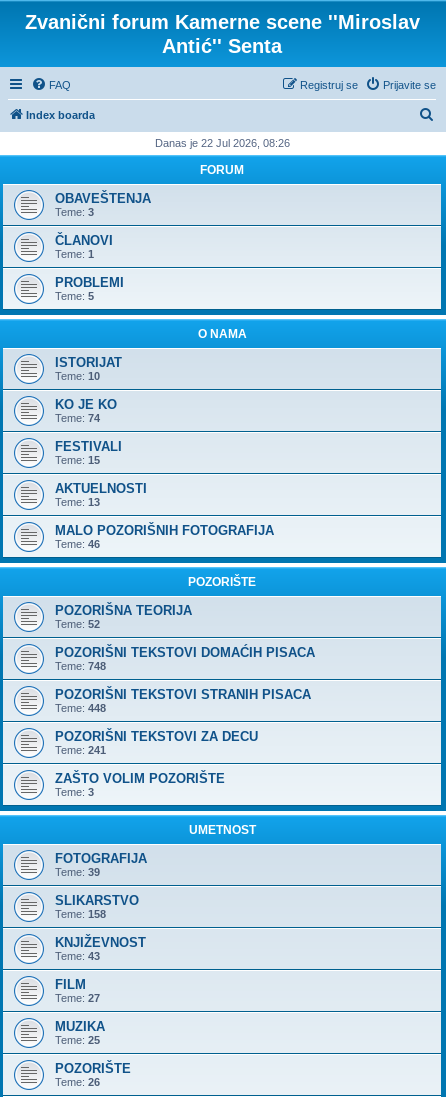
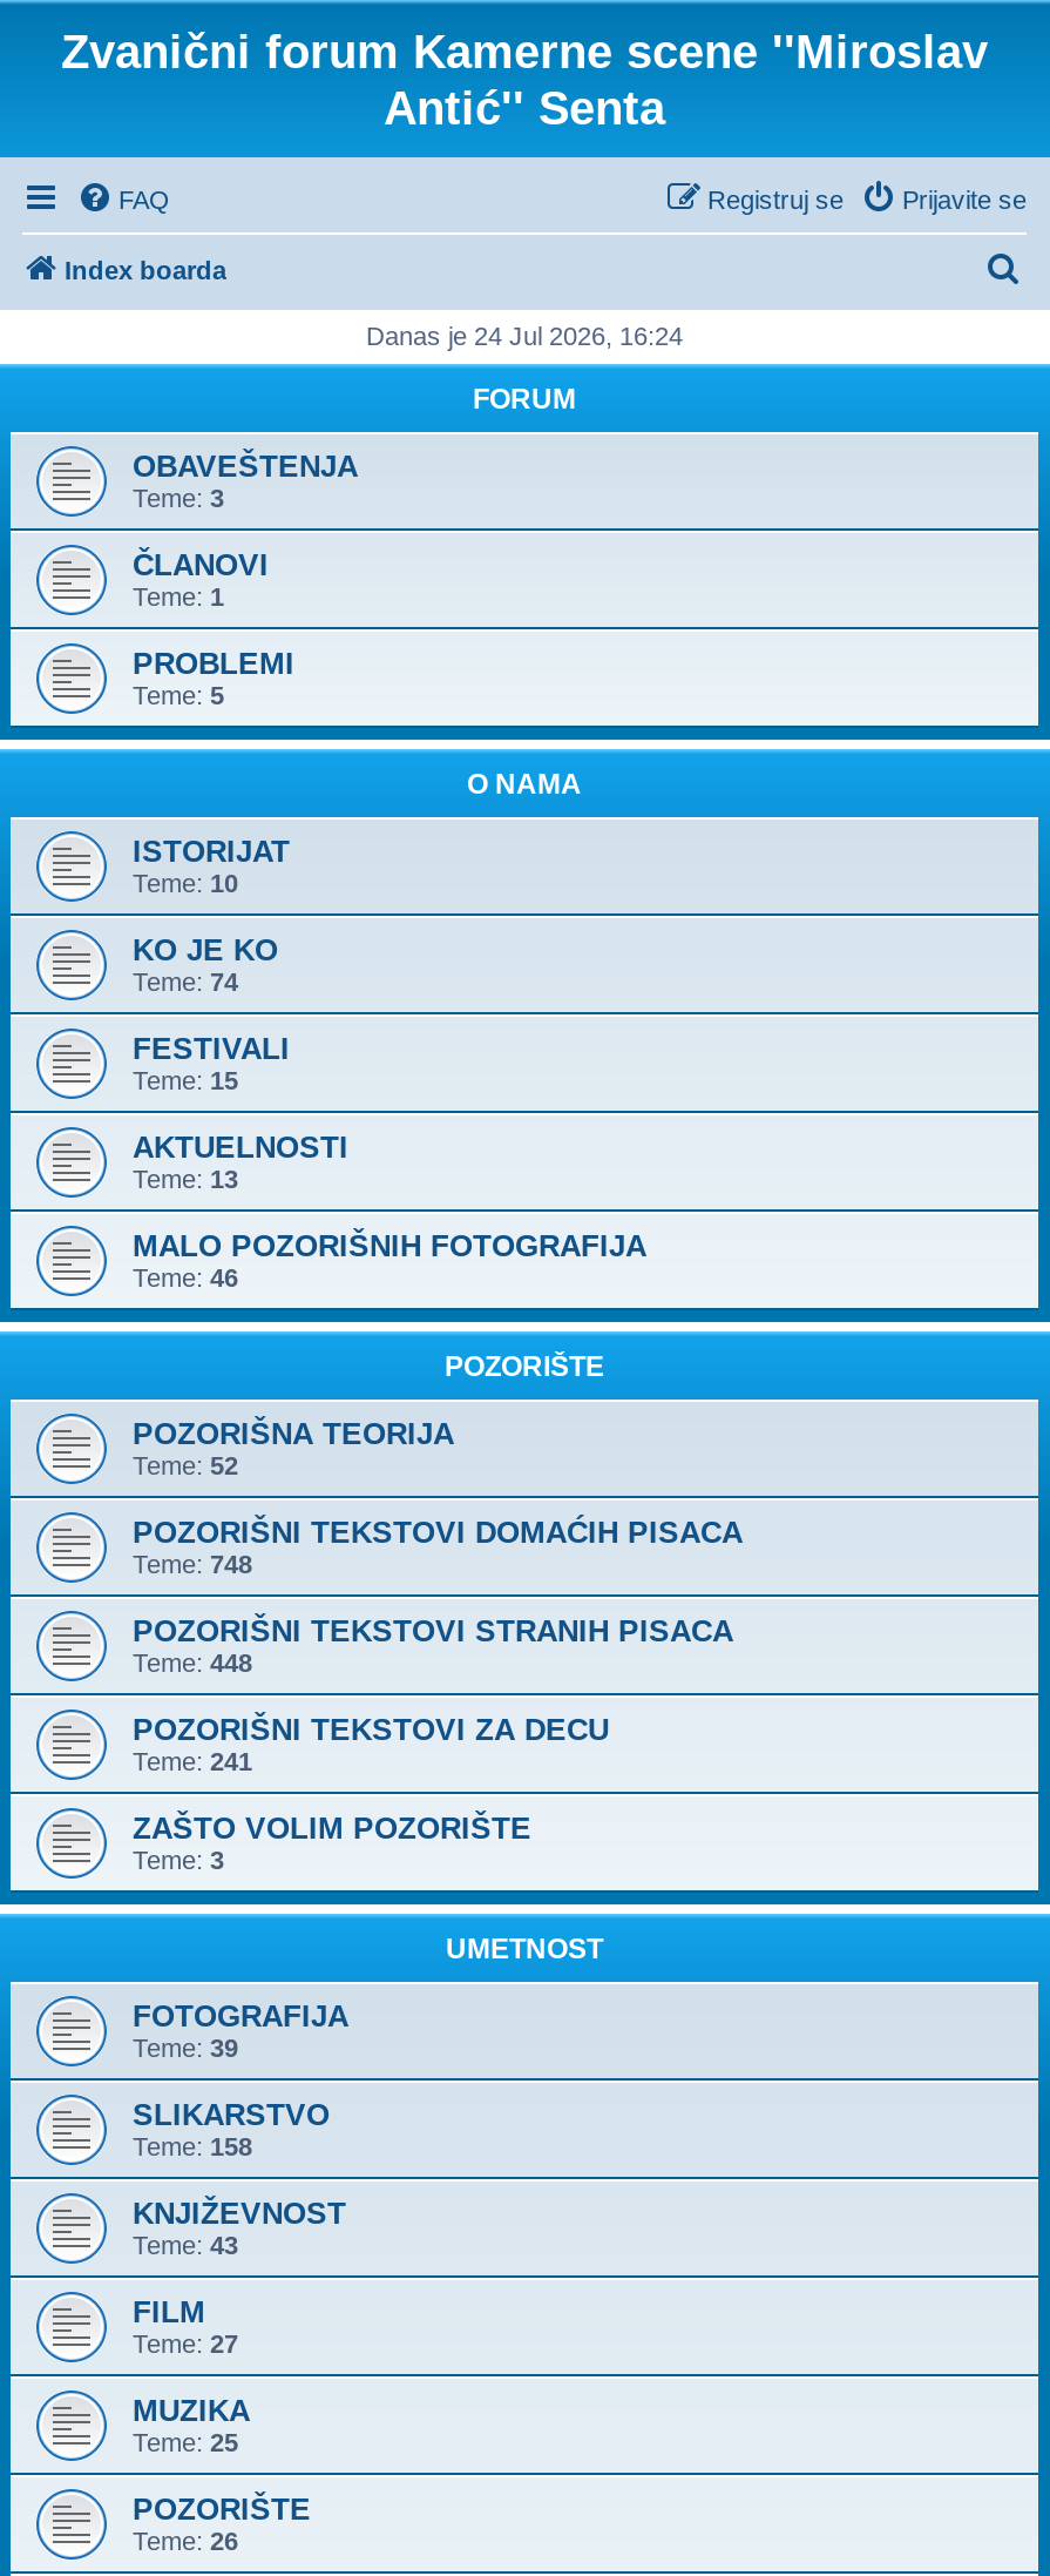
[154,137,289,149] Danas je 22 Jul 2026, 08:26 -> [366,322,683,350] Danas je 24 Jul 2026, 16:24

